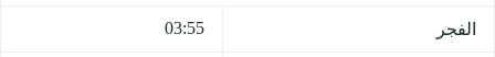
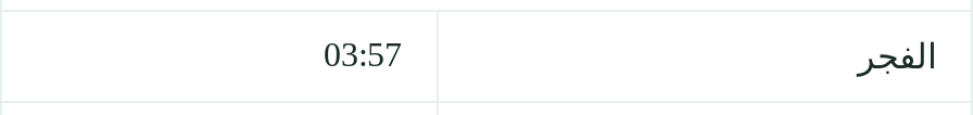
[165,18,204,37] 03:55 -> [324,35,402,72] 03:57

